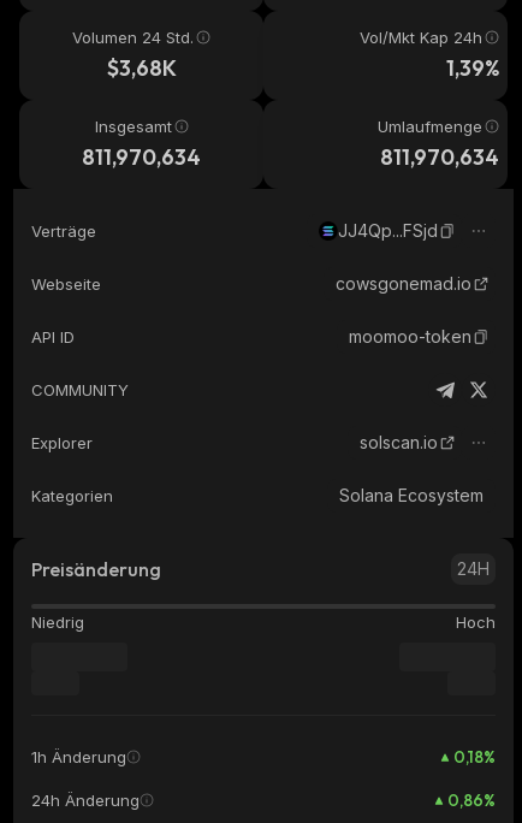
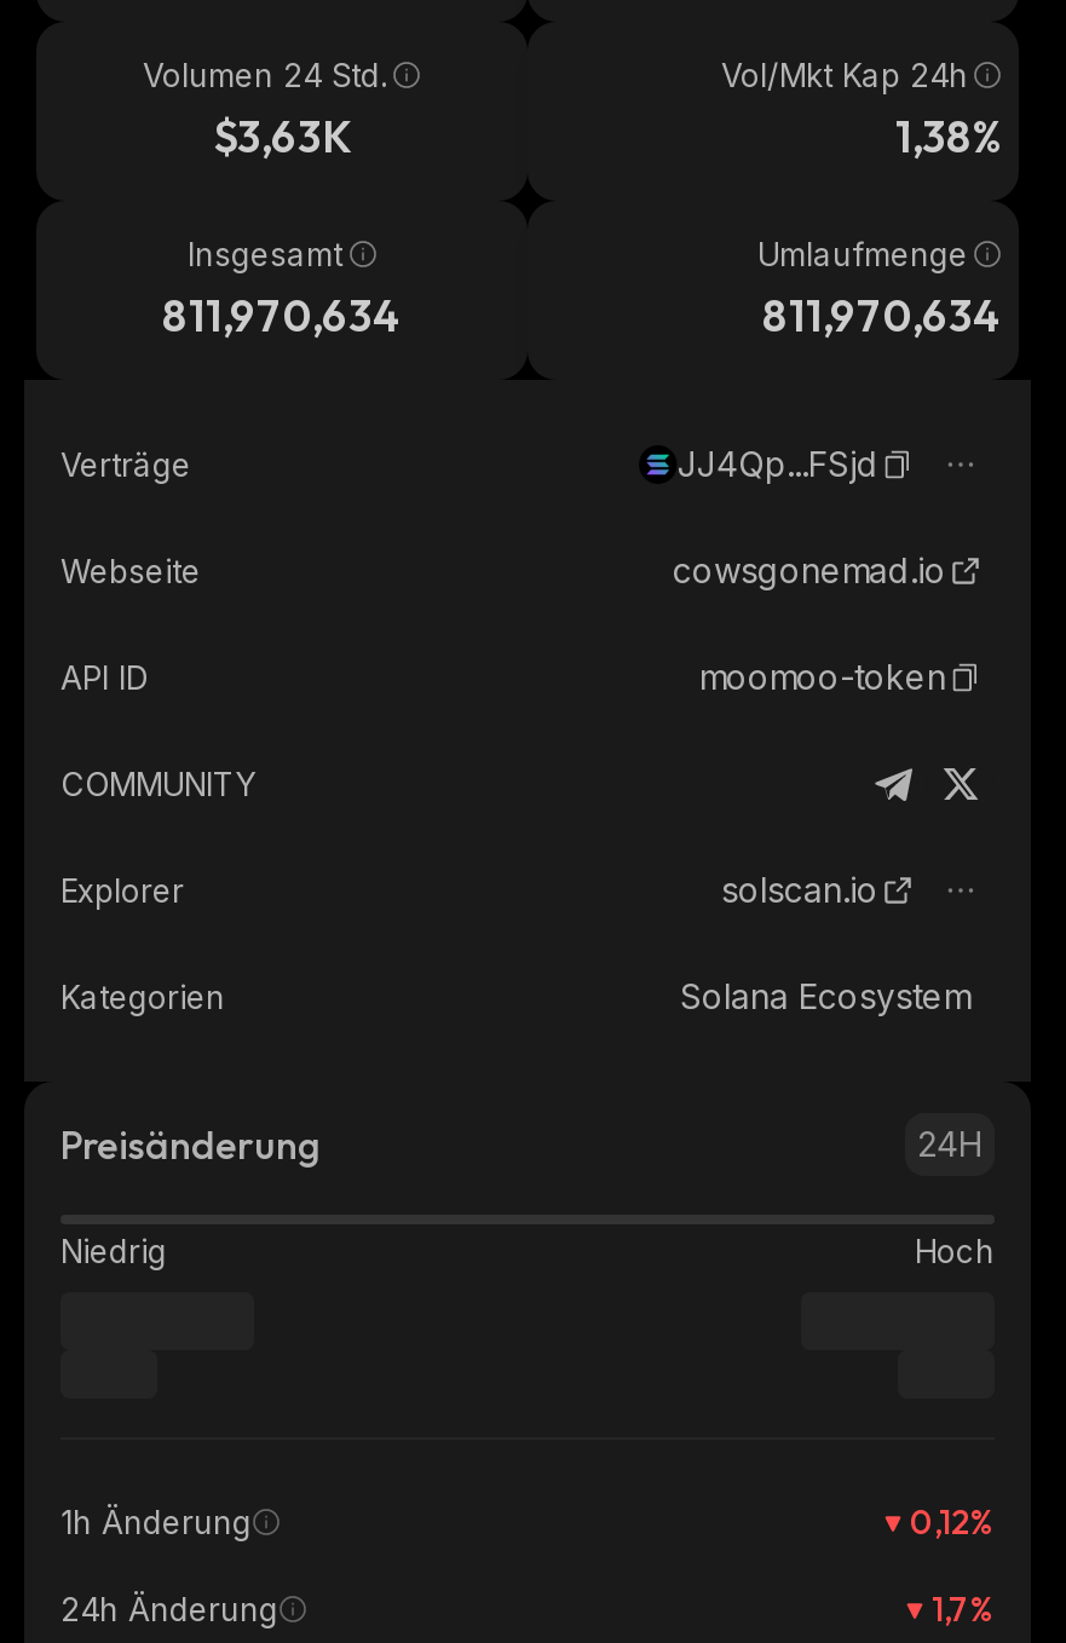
[106,54,176,82] $3,68K -> [213,109,351,165] $3,63K
[446,54,499,82] 1,39% -> [895,109,1002,165] 1,38%
[453,746,496,768] 0,18% -> [910,1500,995,1544] 0,12%
[447,789,496,811] 0,86% -> [932,1587,995,1631] 1,7%

